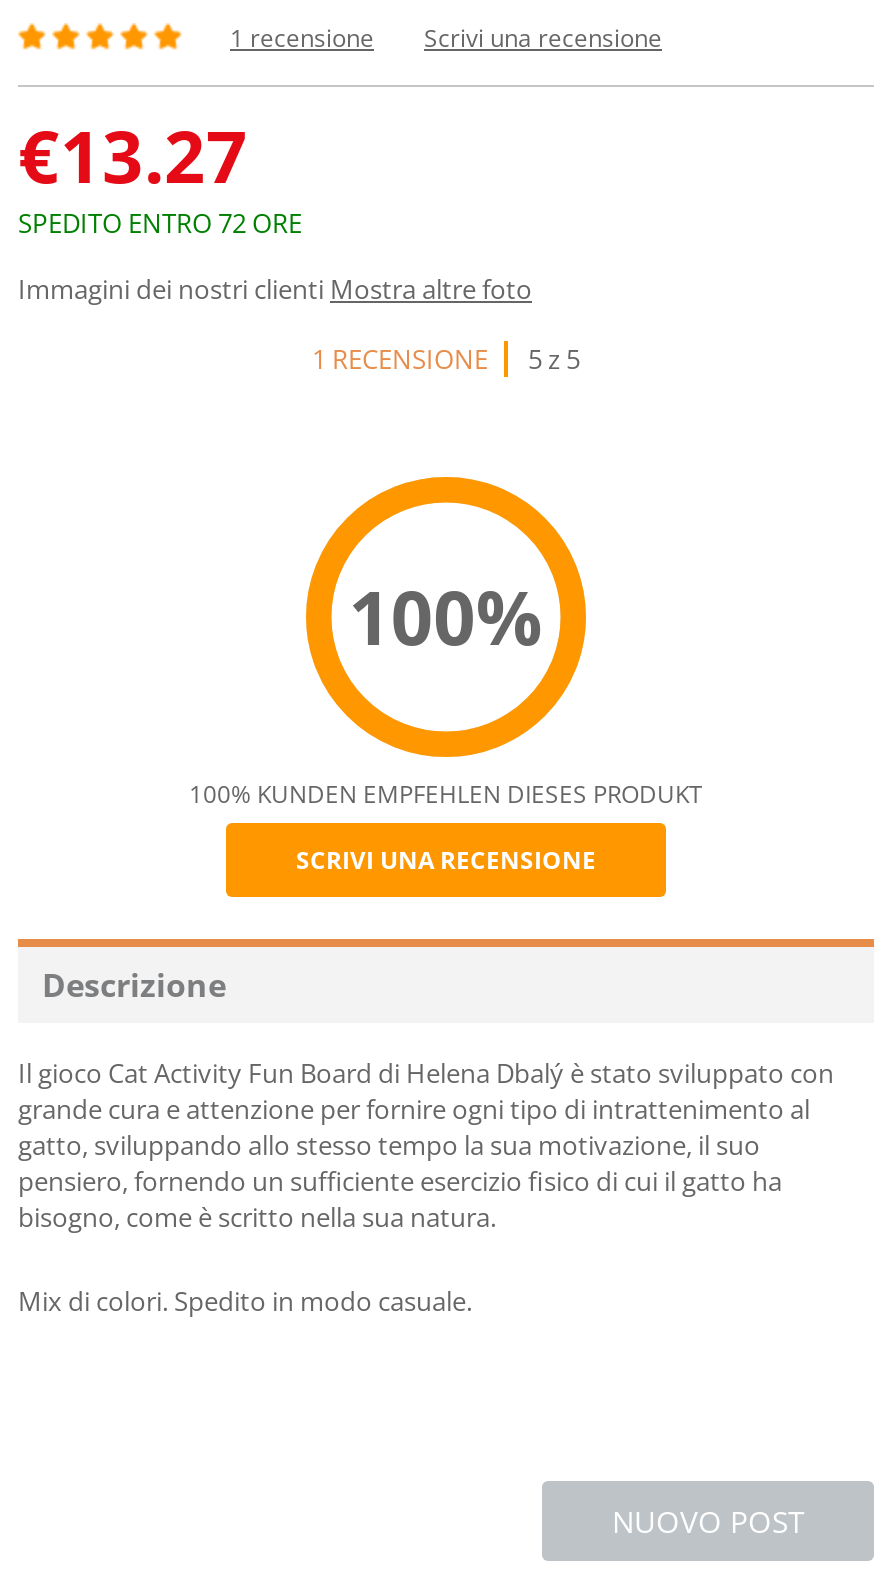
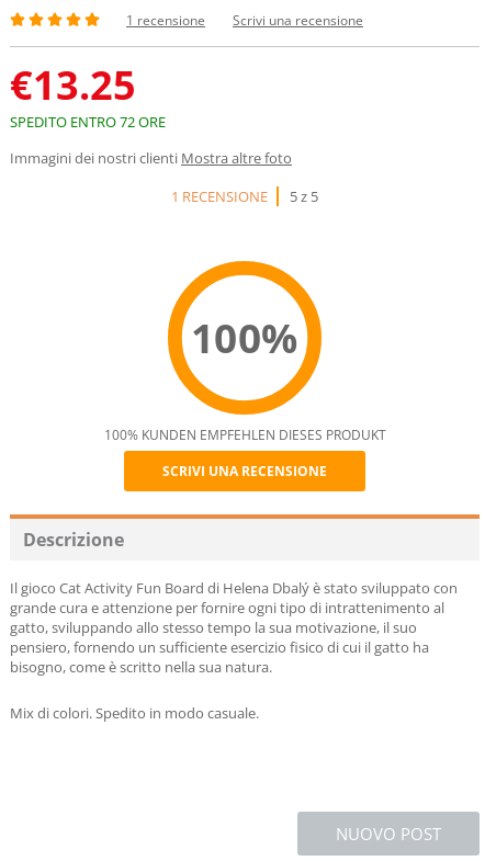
[18,107,248,205] €13.27 -> [10,58,136,112] €13.25

